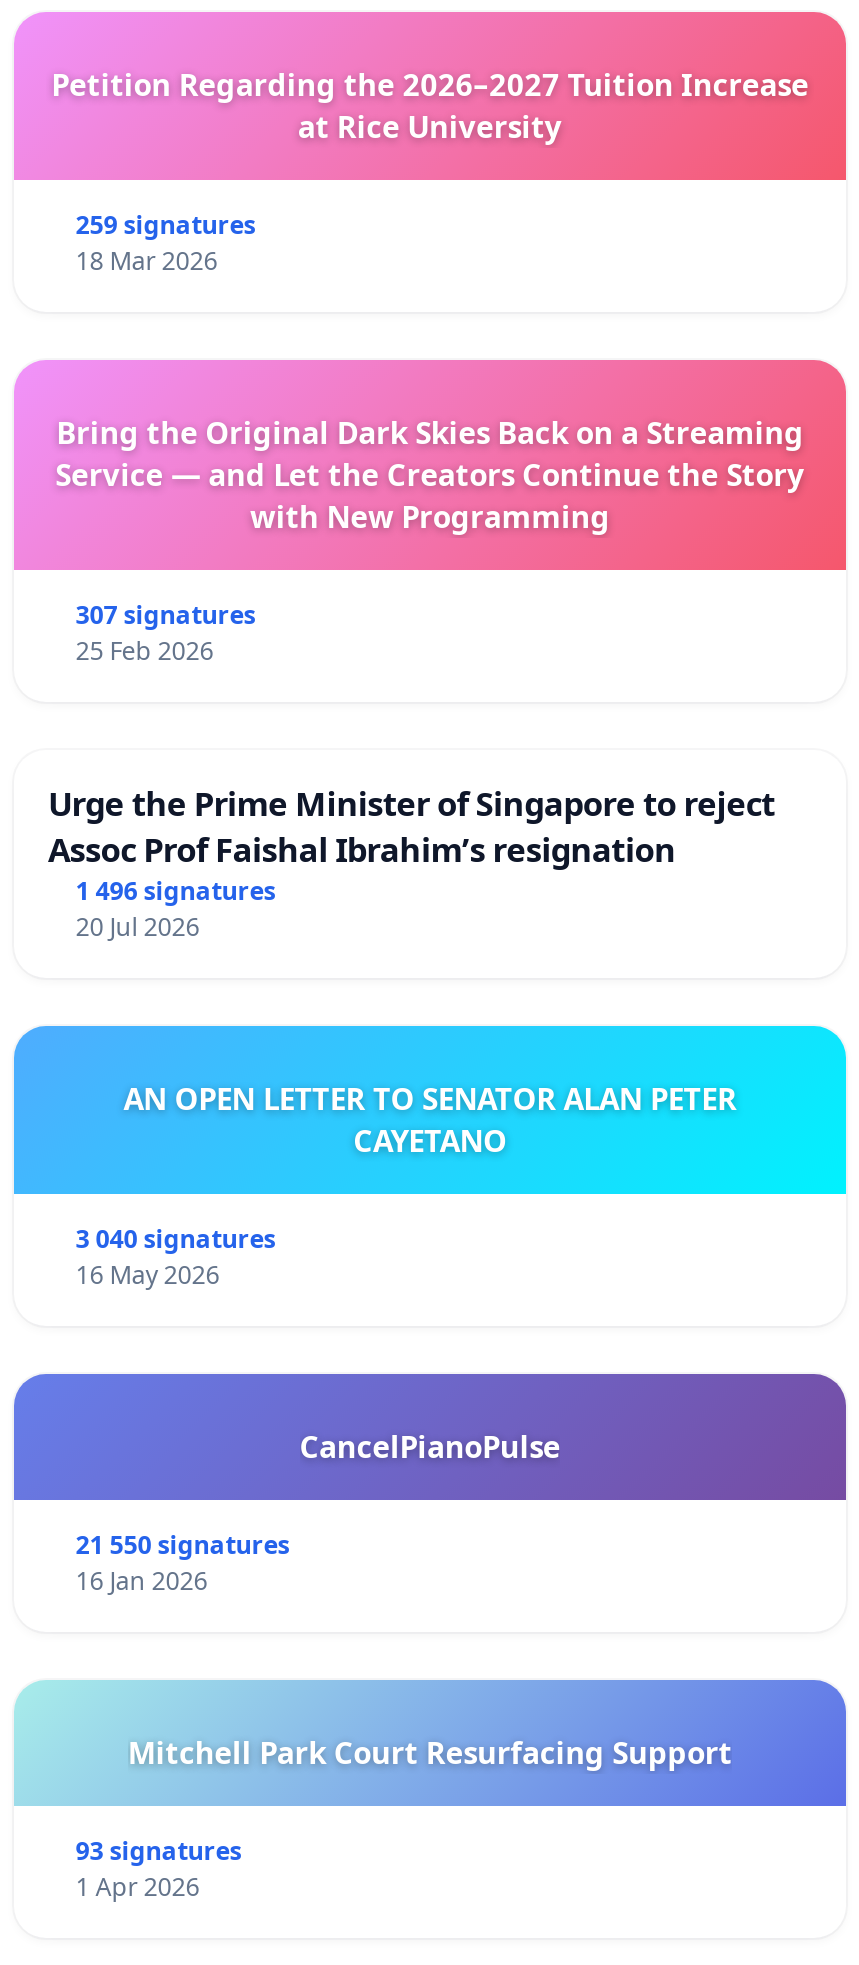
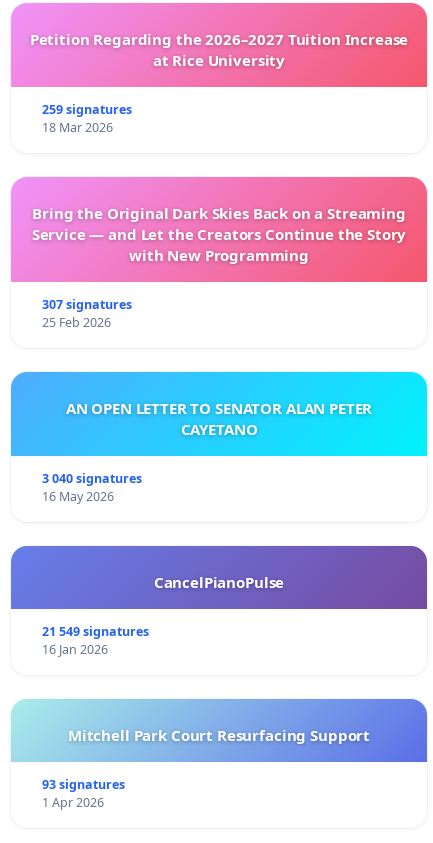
[48,780,775,944] Urge the Prime Minister of Singapore to reject | Assoc Prof Faishal Ibrahim’s resignation | 1 496 signatures | 20 Jul 2026 -> none
[76,1528,290,1562] 21 550 signatures -> [42,623,149,640] 21 549 signatures

